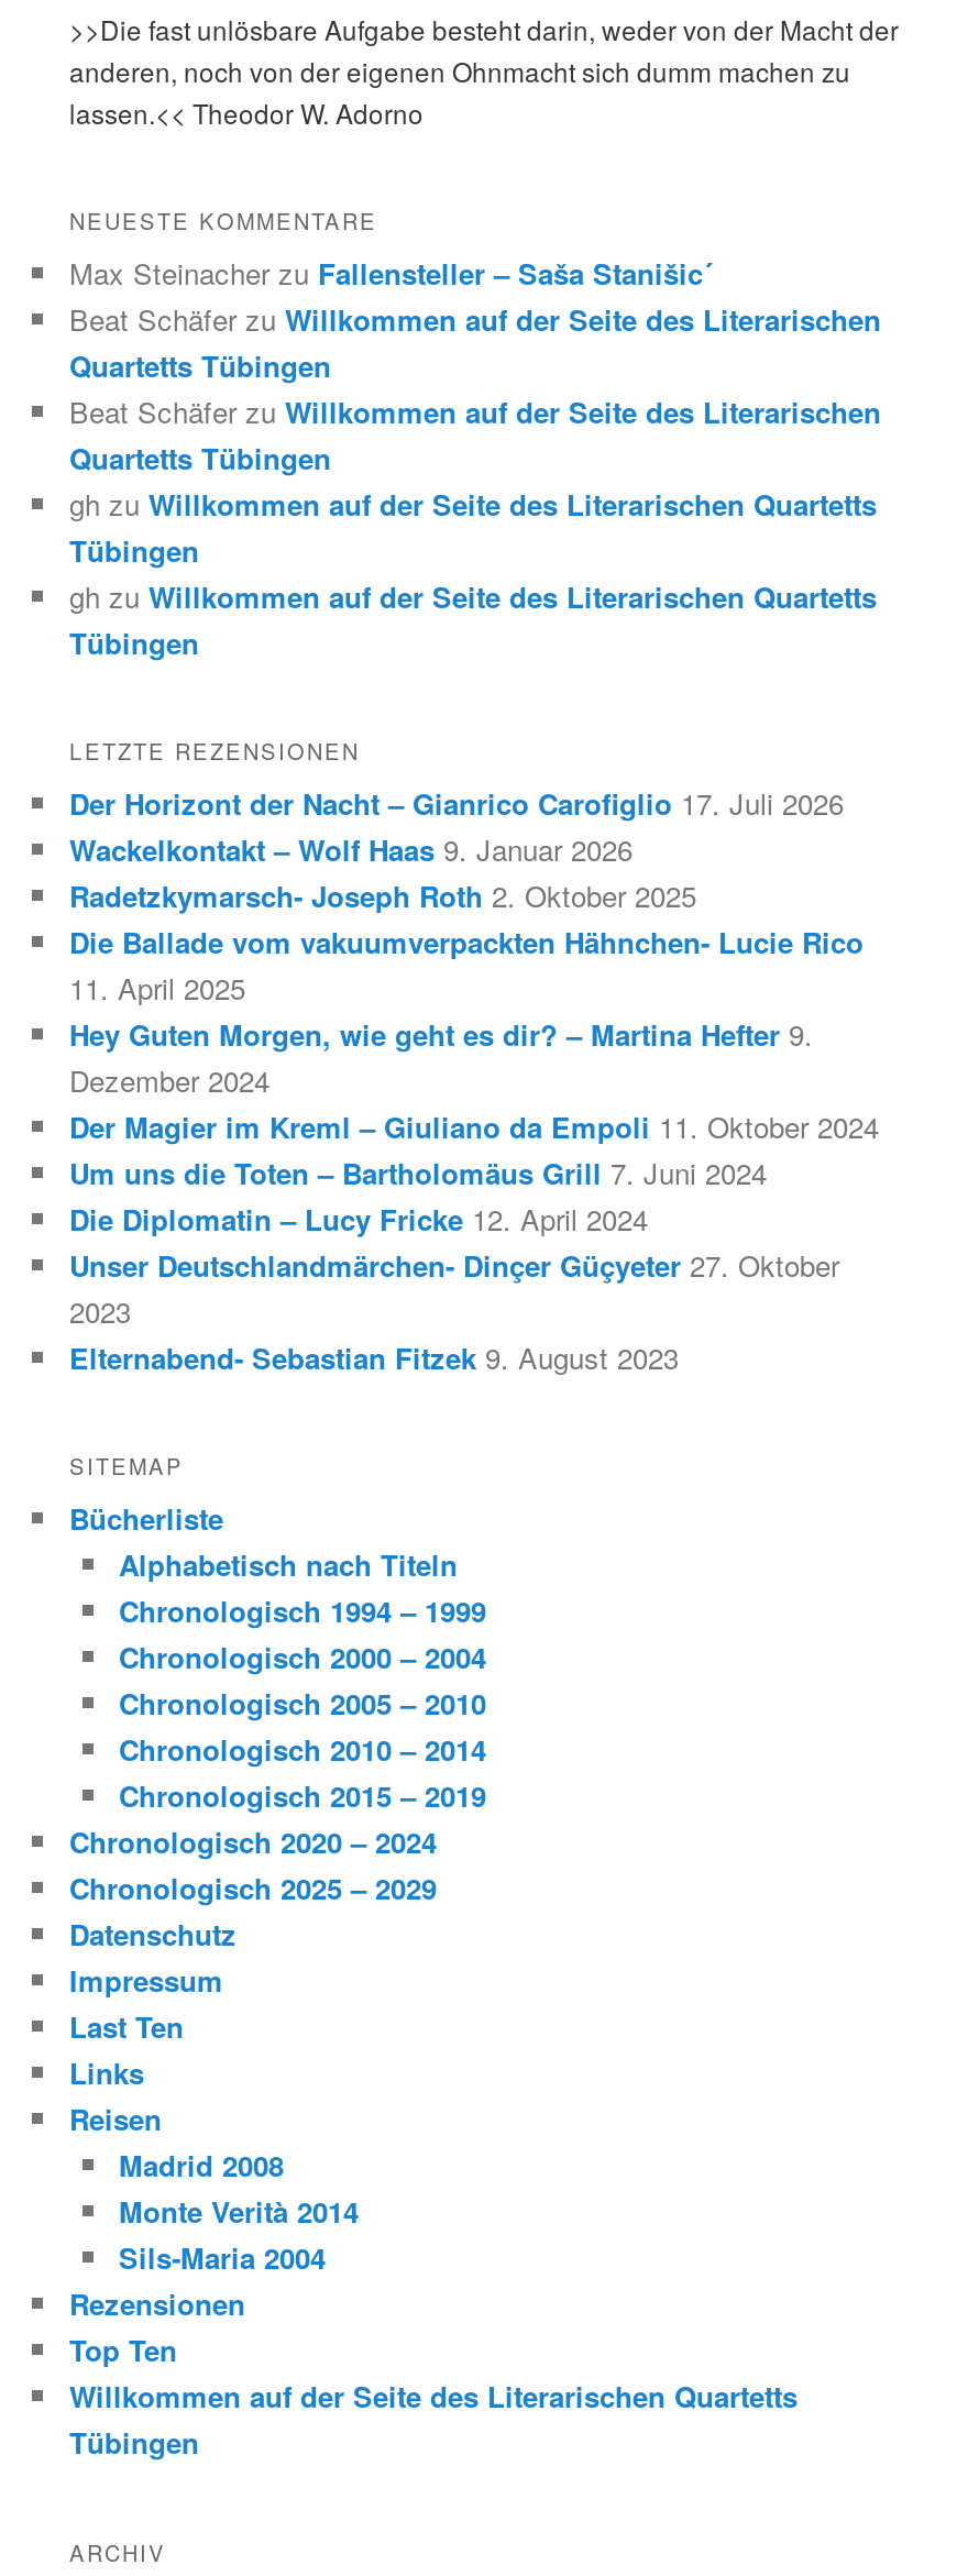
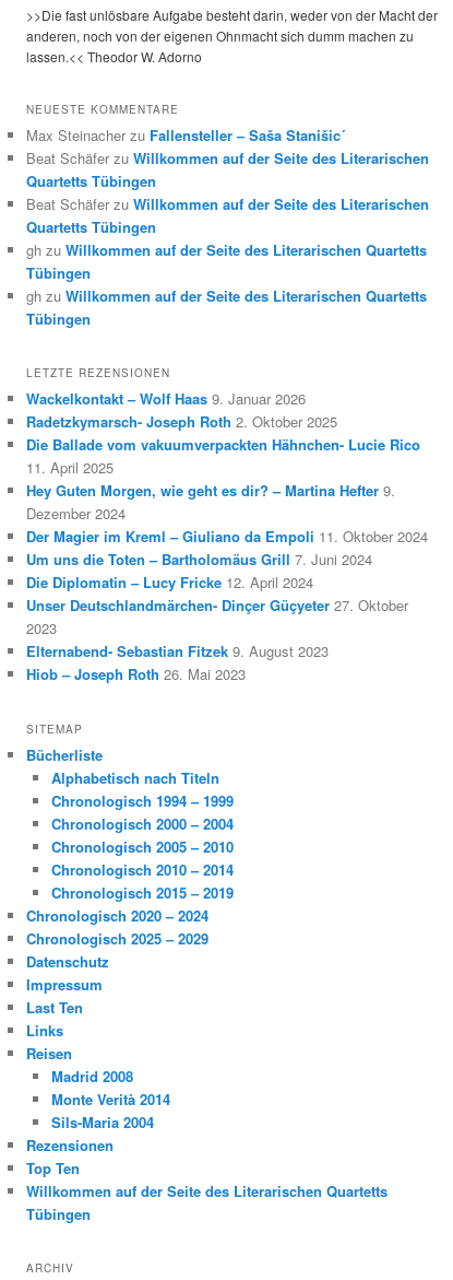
[69,782,844,824] Der Horizont der Nacht – Gianrico Carofiglio 17. Juli 2026 -> none
moved [69,828,879,1378] -> [26,389,428,662]: Wackelkontakt – Wolf Haas 9. Januar 2026 | Radetzkymarsch- Joseph Roth 2. Oktober 2025 | Die Ballade vom vakuumverpackten Hähnchen- Lucie Rico | ... | 2023 | Elternabend- Sebastian Fitzek 9. August 2023
none -> [26,664,246,685] Hiob – Joseph Roth 26. Mai 2023

